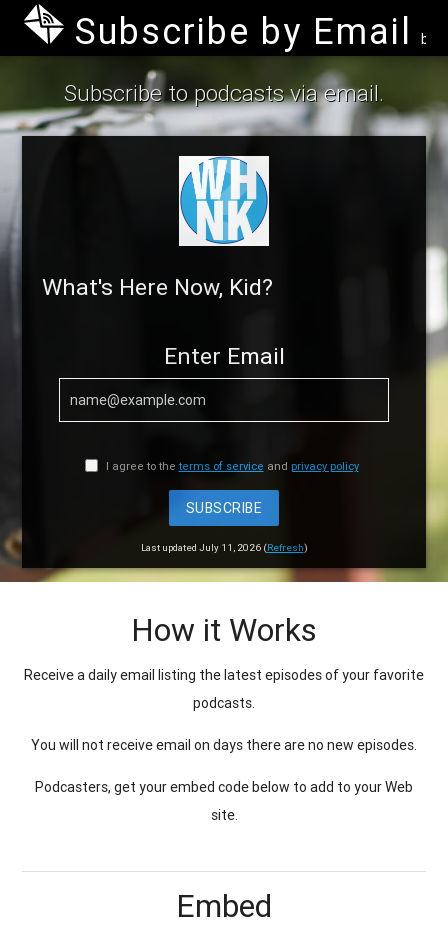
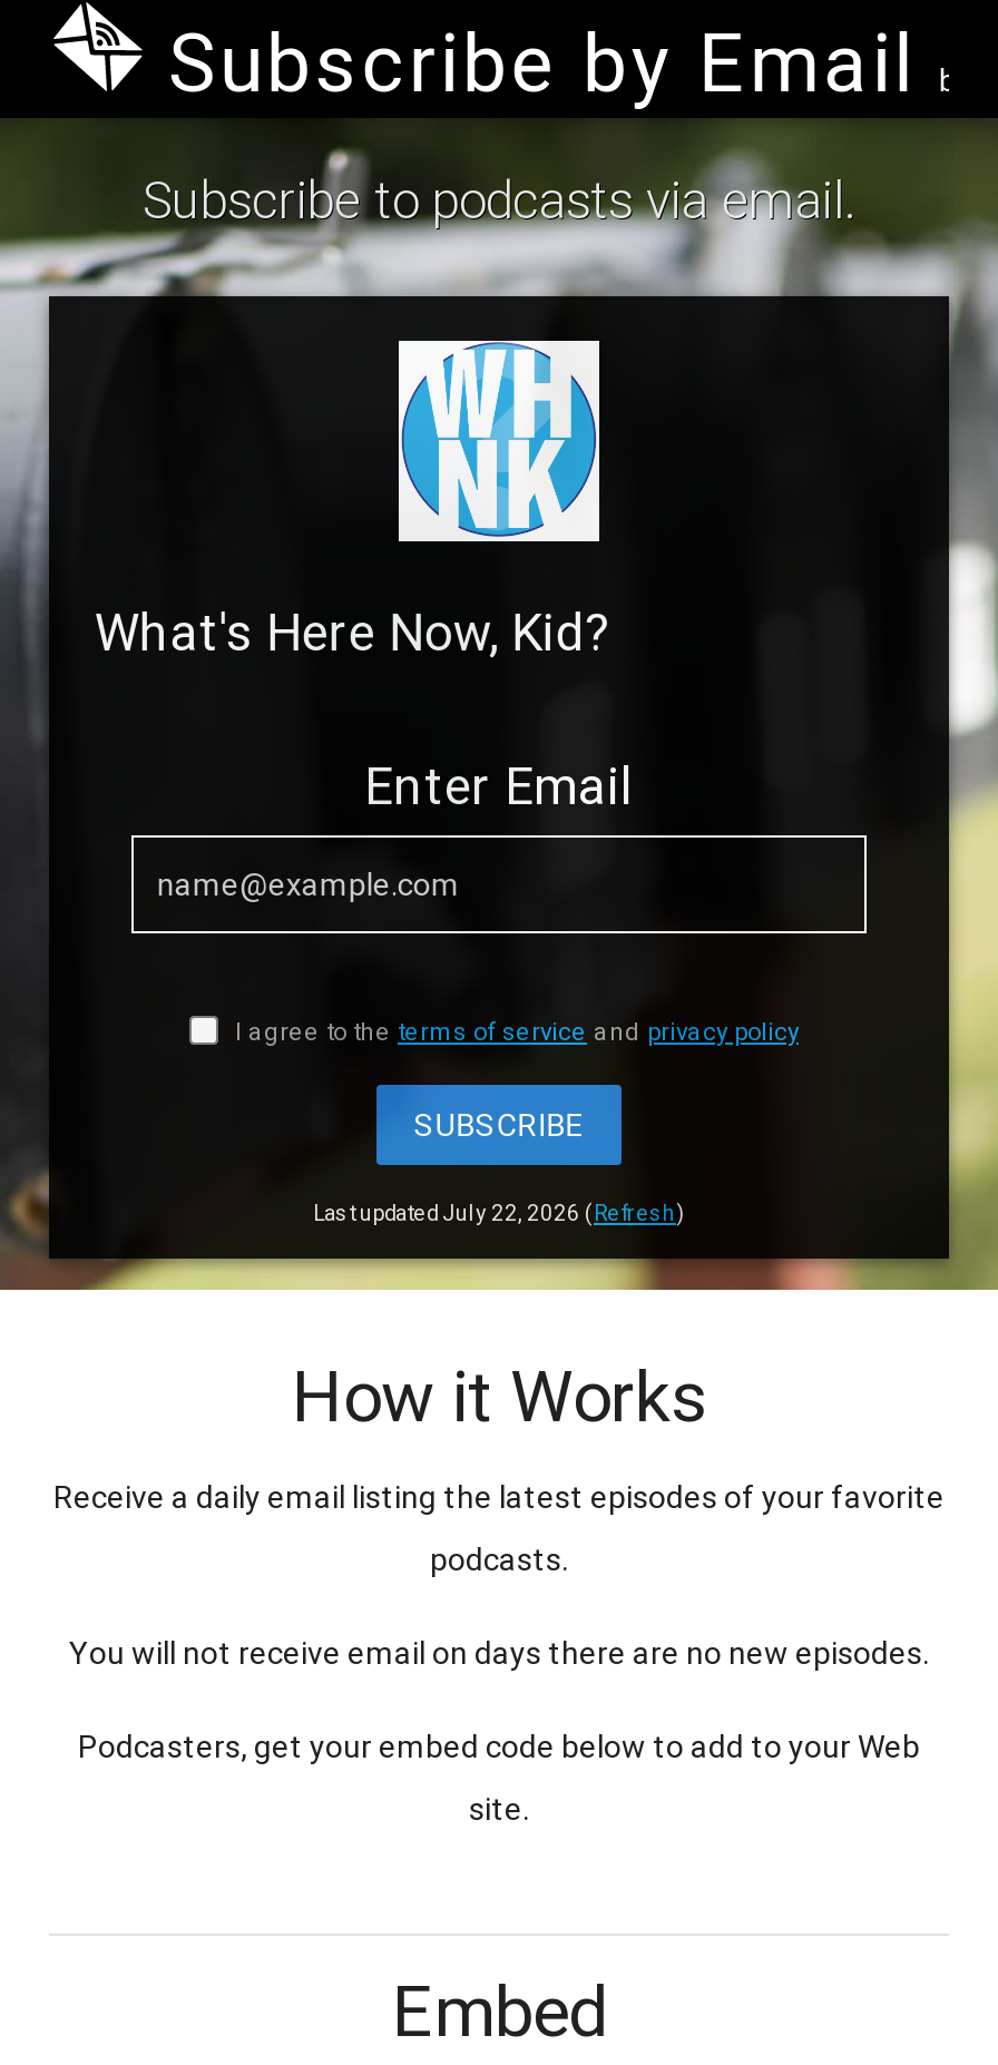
[140,541,307,554] Last updated July 11, 2026 (Refresh) -> [313,1198,685,1227] Last updated July 22, 2026 (Refresh)

